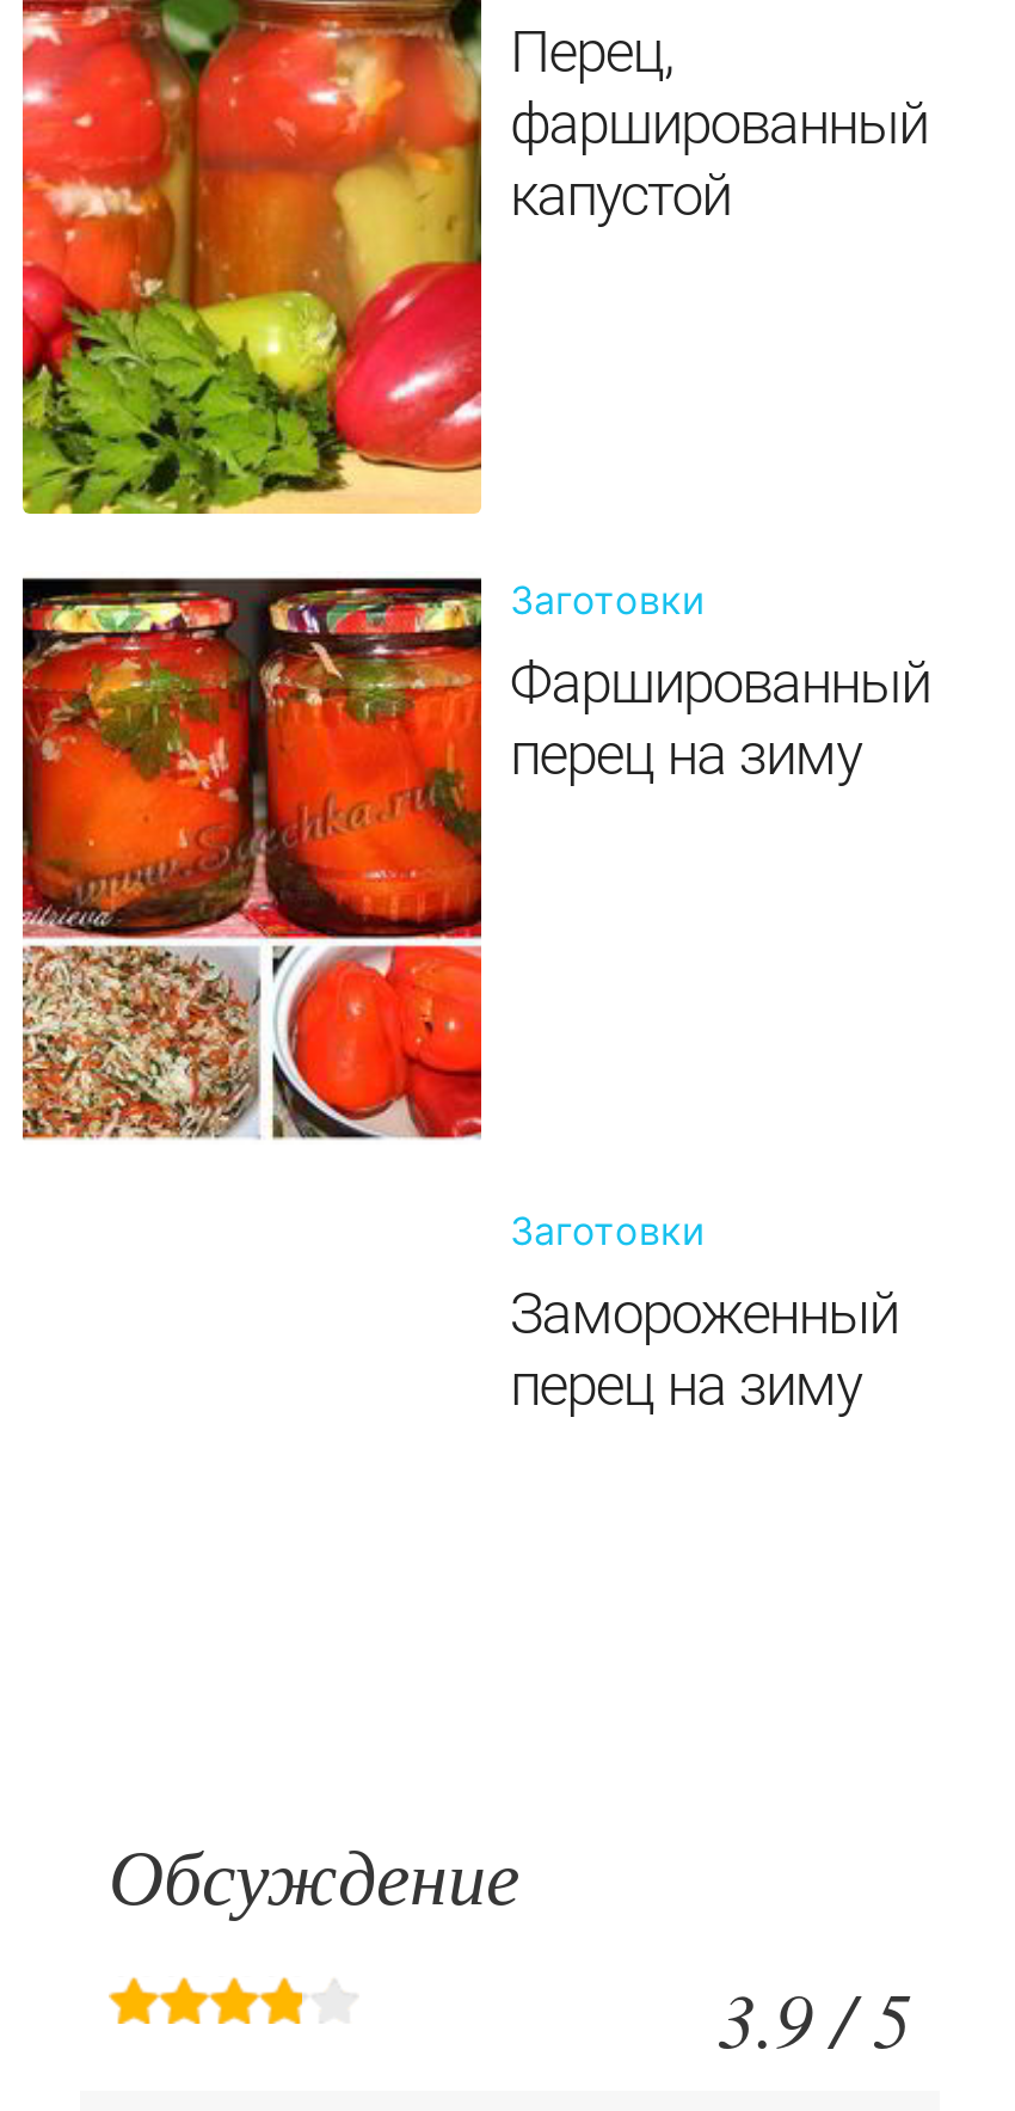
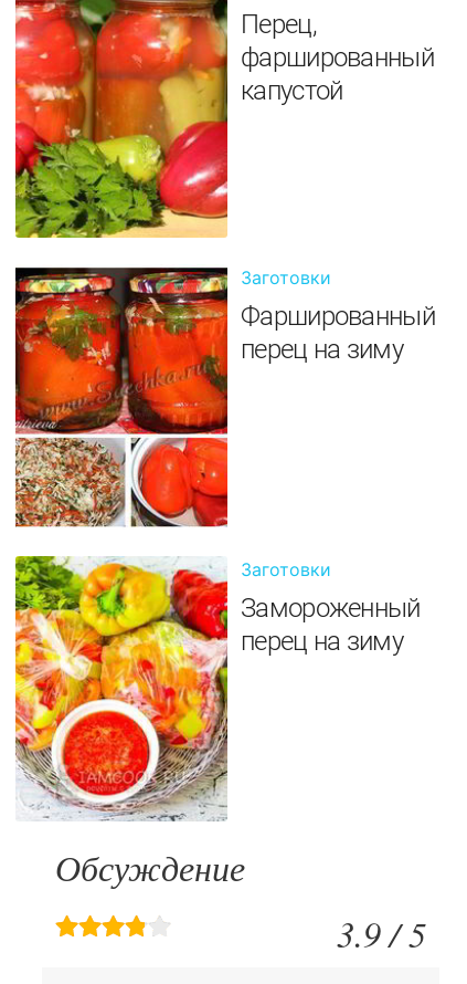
none -> [14,555,229,823] [image]

